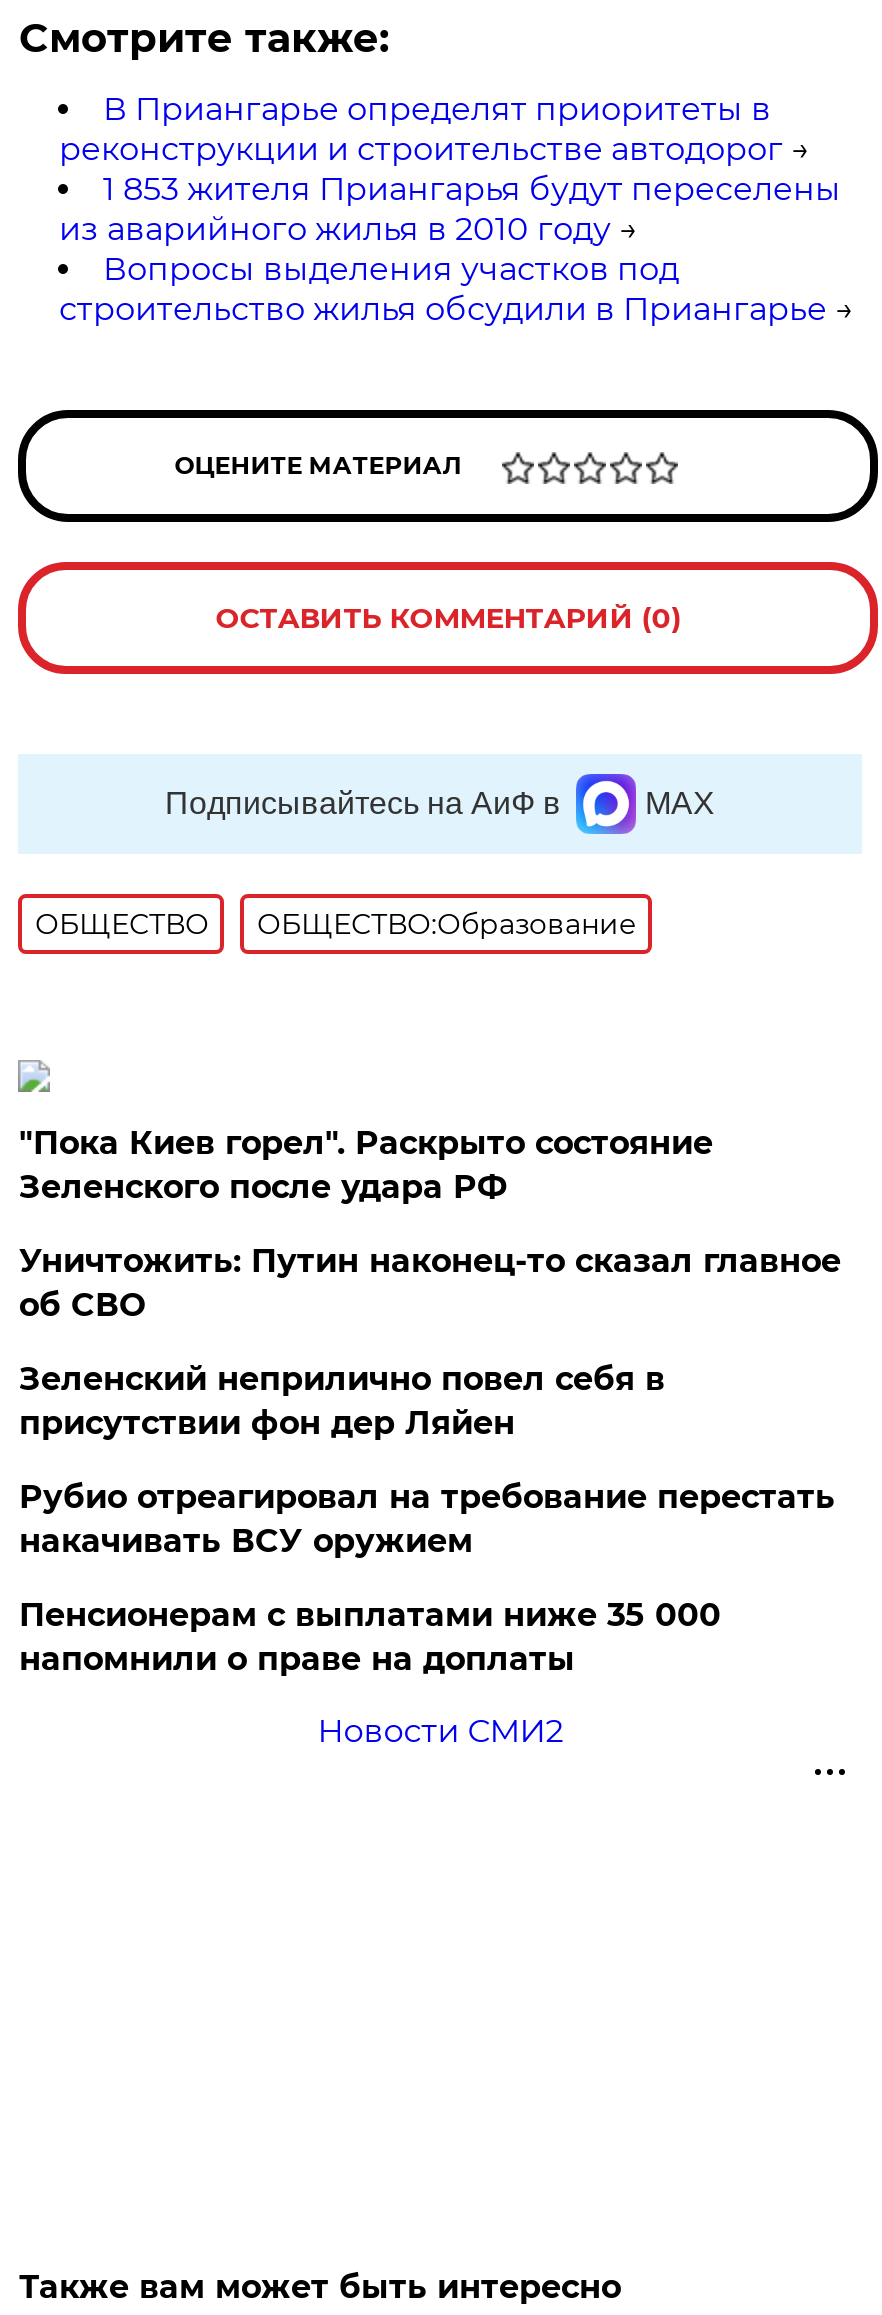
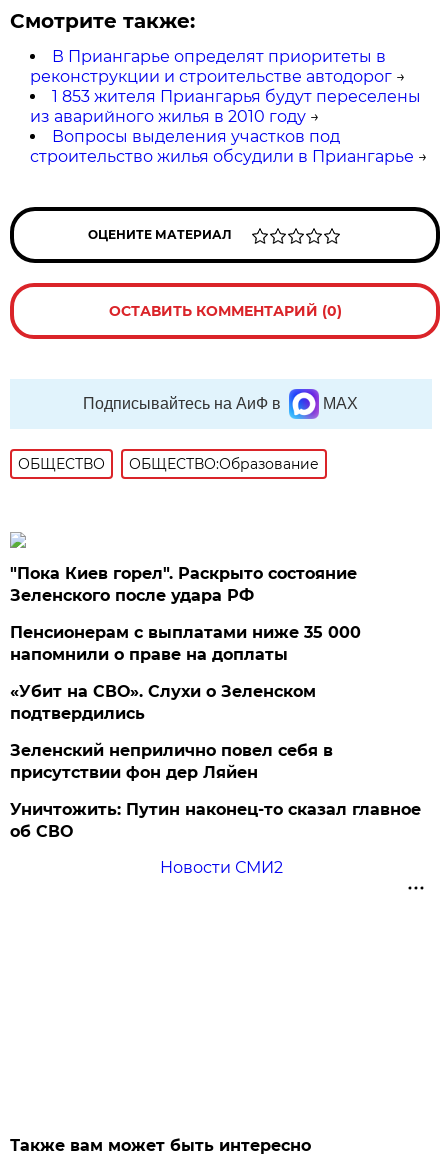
moved [19,1242,841,1442] -> [10,741,421,841]: Зеленский неприлично повел cебя в | присутствии фон дер Ляйен | Уничтожить: Путин наконец-то сказал главное | об СВО
[19,1478,835,1560] Рубио отреагировал на требование перестать | накачивать ВСУ оружием -> none
moved [19,1596,721,1678] -> [10,623,361,664]: Пенсионерам с выплатами ниже 35 000 | напомнили о праве на доплаты
none -> [10,682,316,723] «Убит на СВО». Слухи о Зеленском | подтвердились

